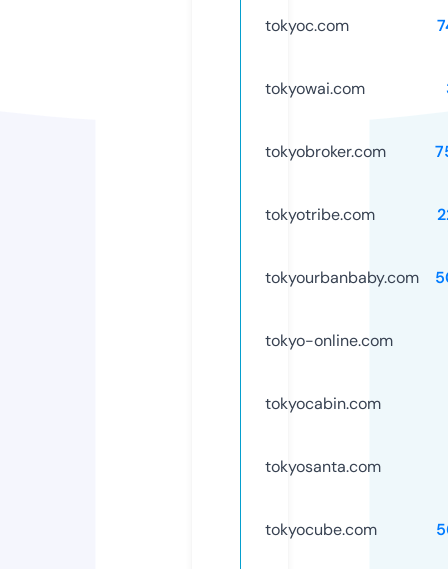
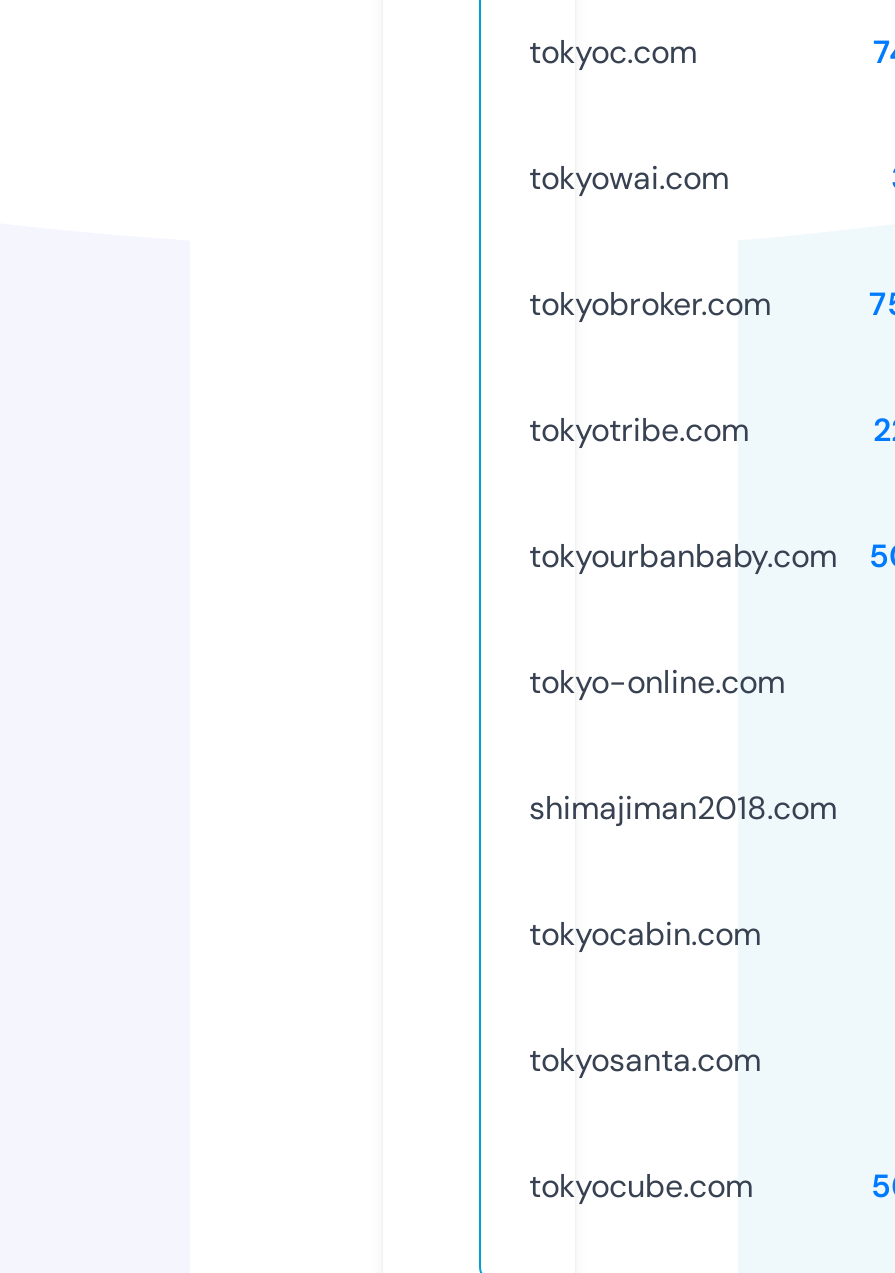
none -> [529,787,837,829] shimajiman2018.com

